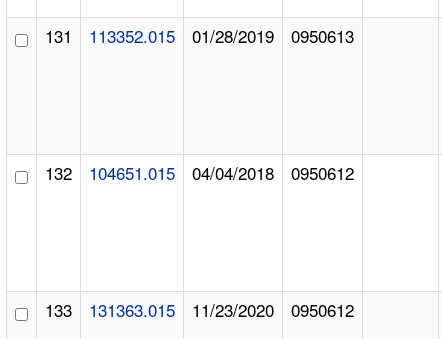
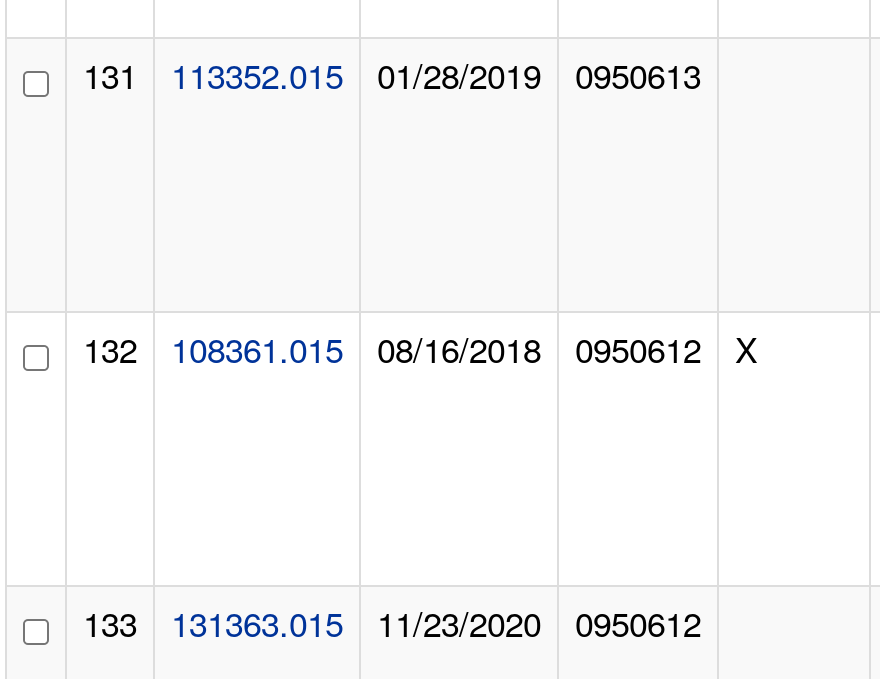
[89,160,175,185] 104651.015 -> [171,323,343,373] 108361.015
[192,160,274,185] 04/04/2018 -> [377,323,541,373] 08/16/2018
none -> [735,323,757,373] X

